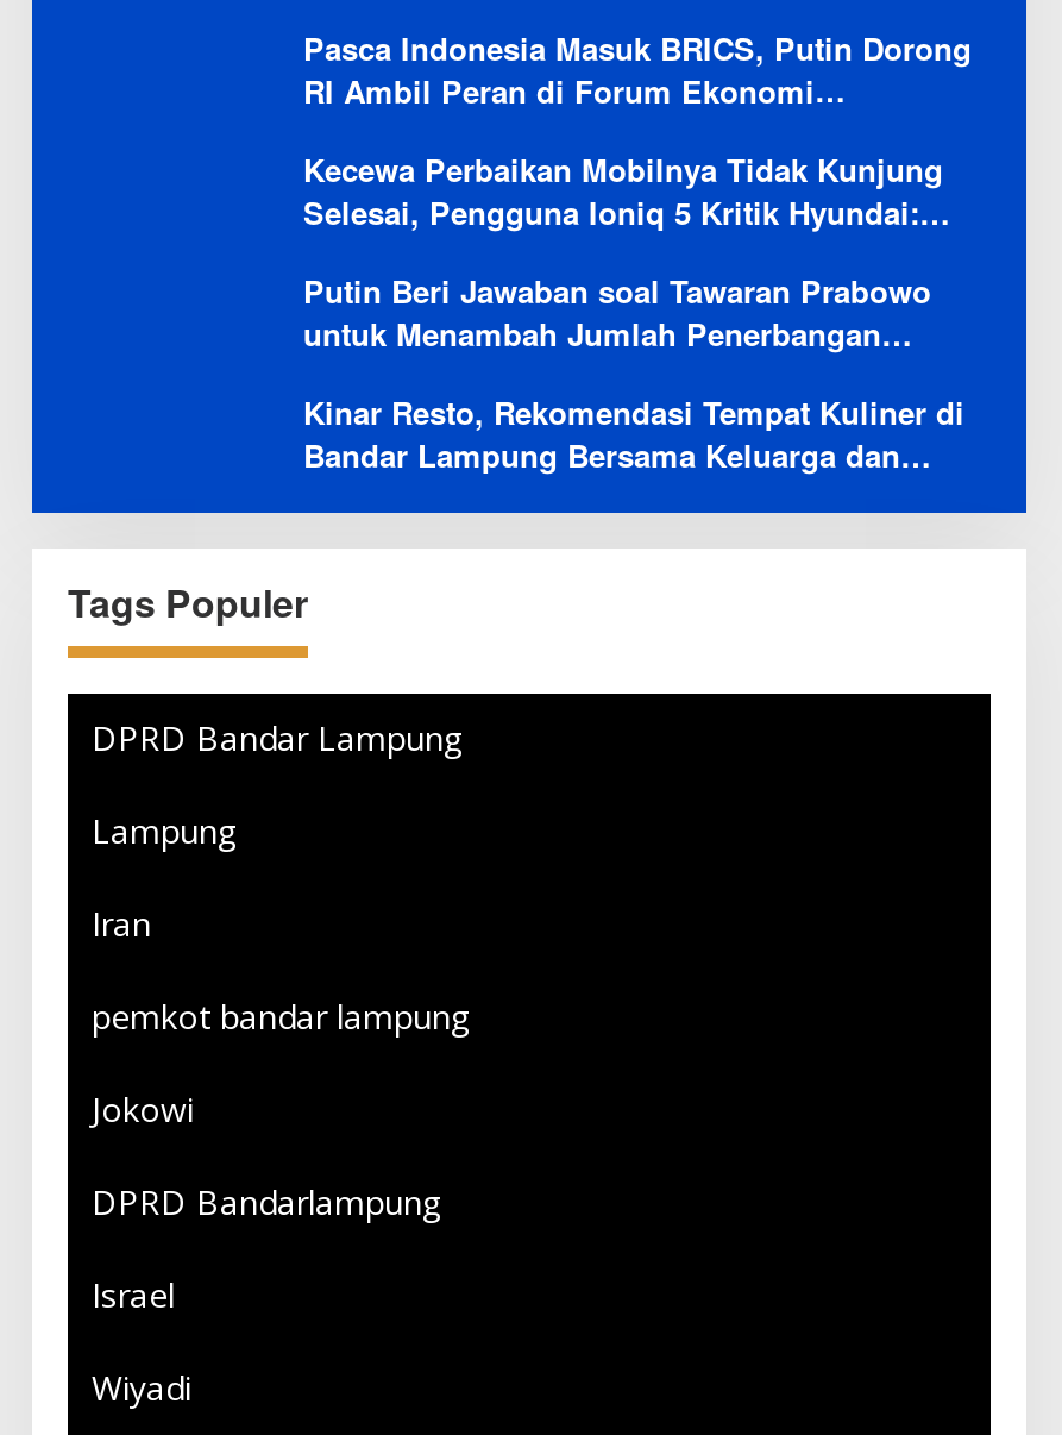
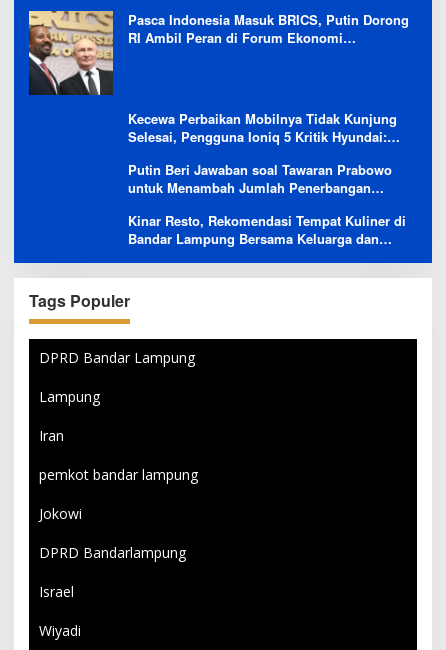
none -> [28,10,114,96] [image]

